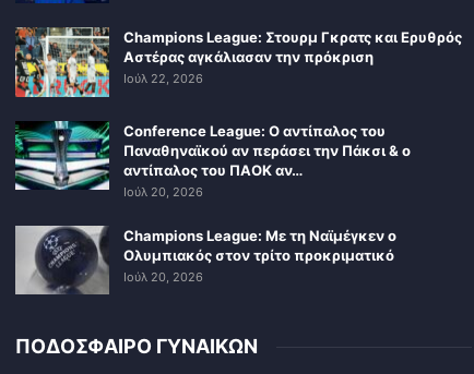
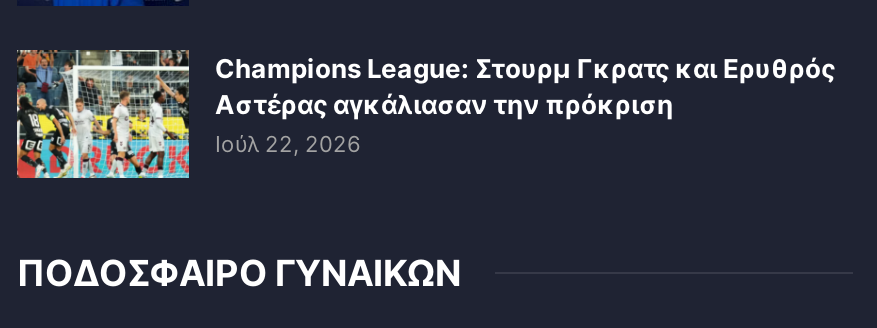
[14,120,411,284] [image] | Conference League: Ο αντίπαλος του | Παναθηναϊκού αν περάσει την Πάκσι & ο | αντίπαλος του ΠΑΟΚ αν… | Ιούλ 20, 2026 | Champions League: Με τη Ναϊμέγκεν ο | Ολυμπιακός στον τρίτο προκριματικό | Ιούλ 20, 2026 -> none
[14,225,109,295] [image] -> none

